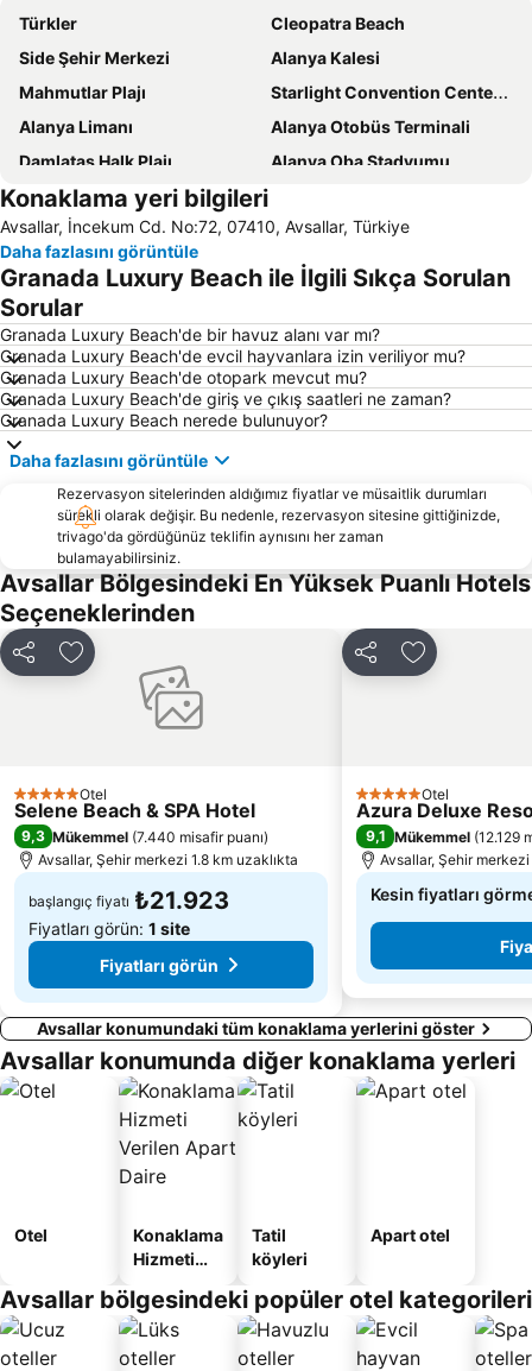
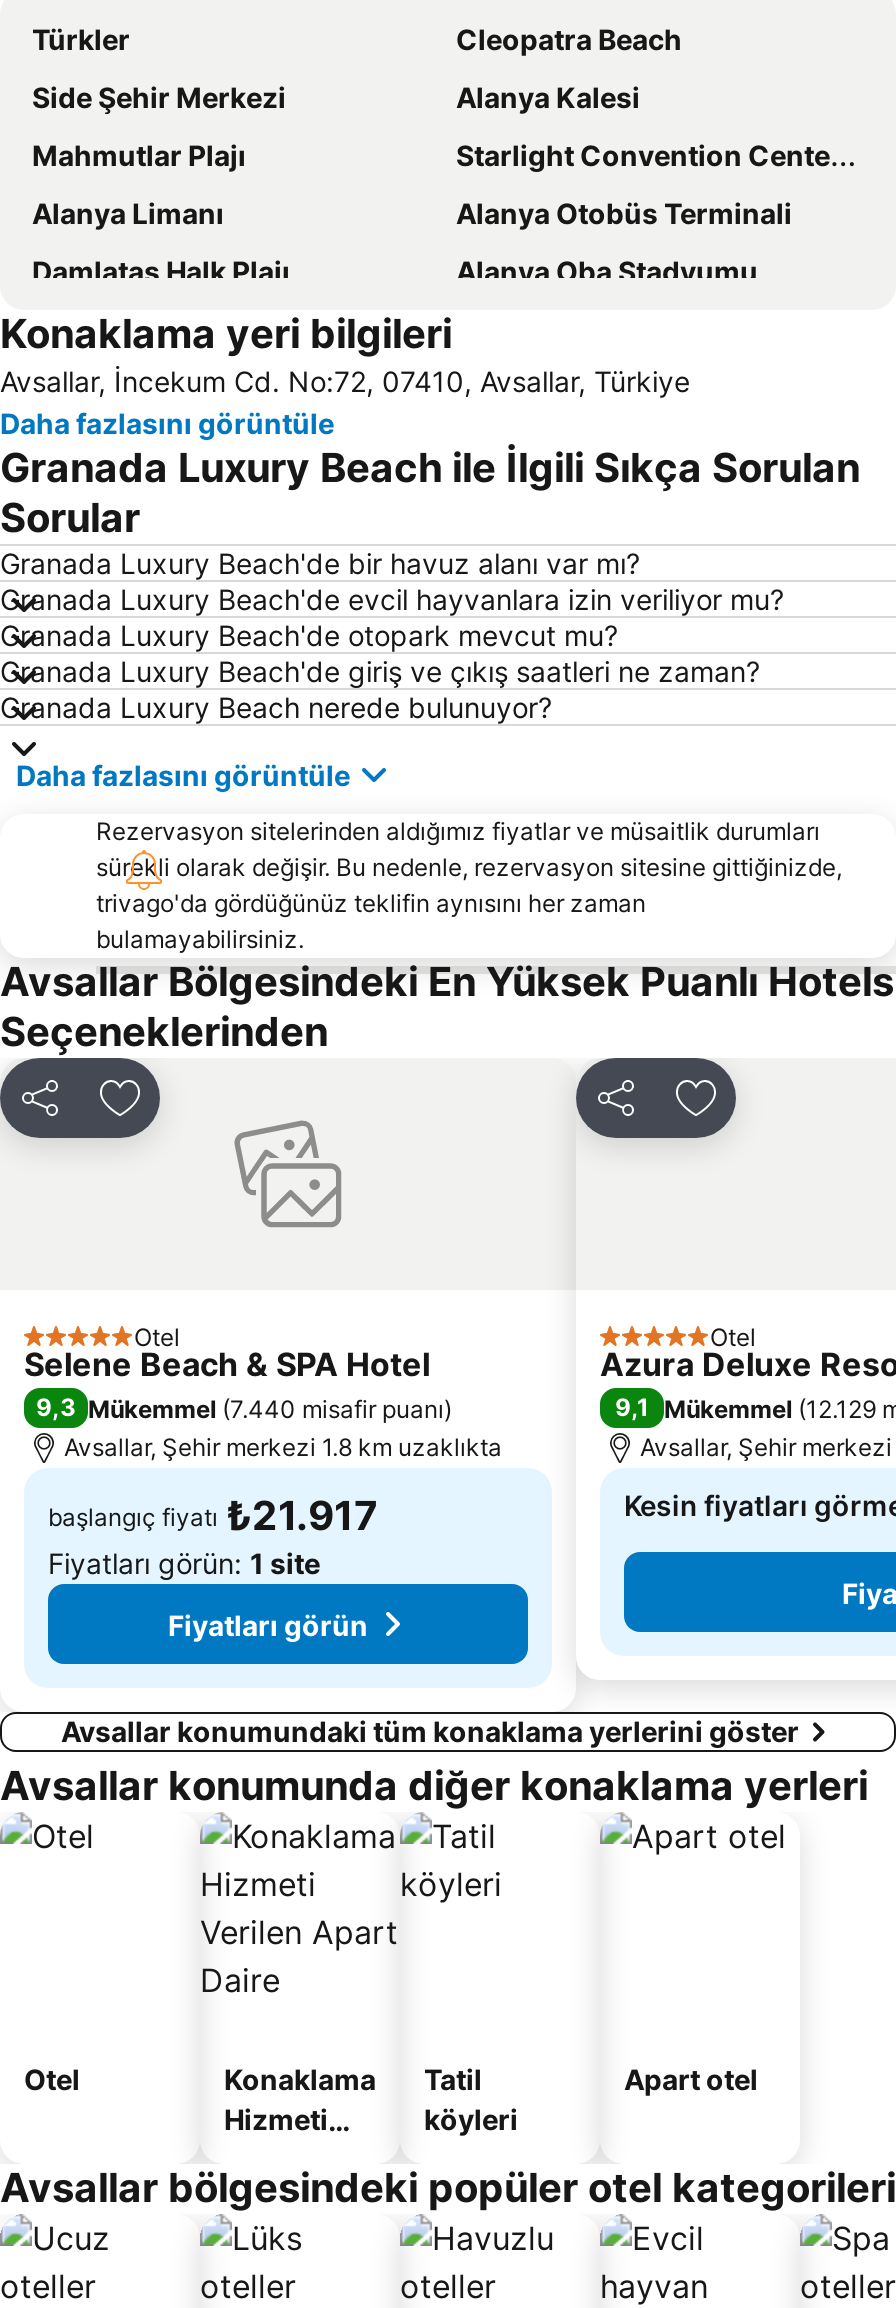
[28,887,229,915] başlangıç fiyatı ₺21.923 -> [48,1493,378,1541] başlangıç fiyatı ₺21.917

